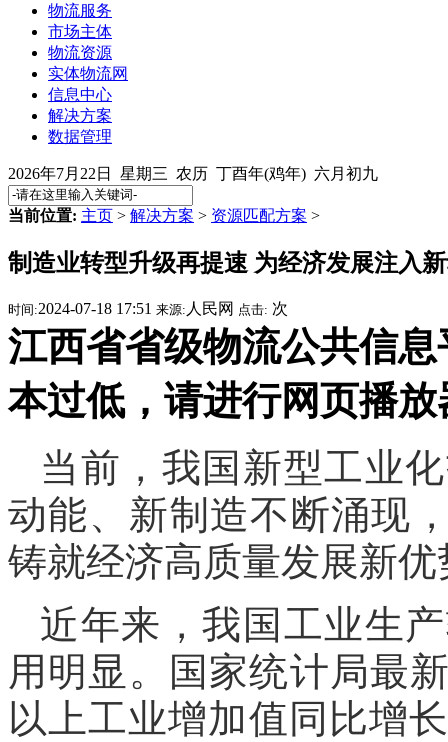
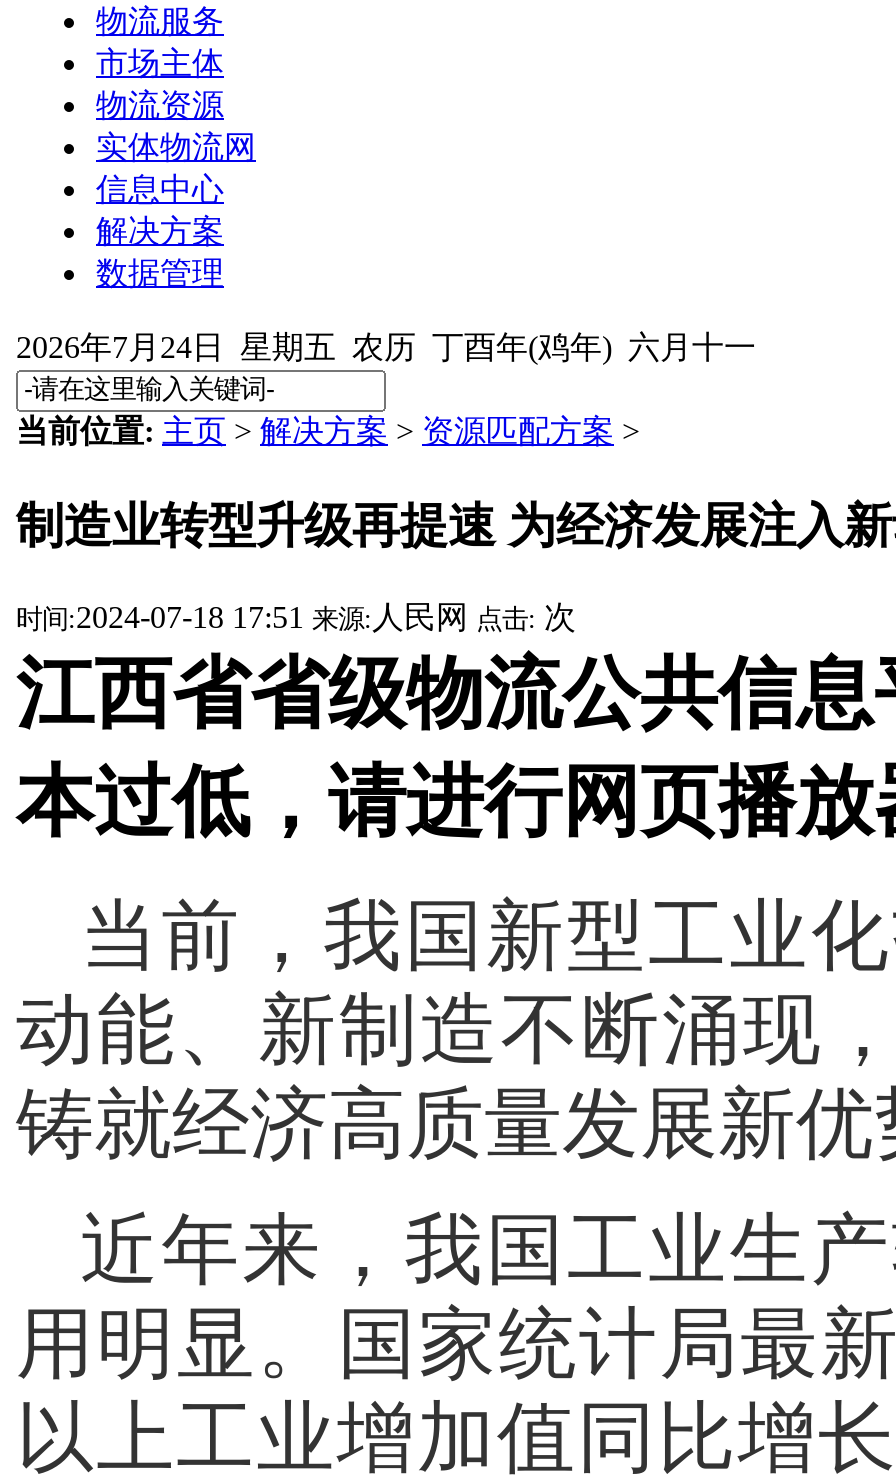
[8,165,378,182] 2026年7月22日 星期三 农历 丁酉年(鸡年) 六月初九 -> [16,330,756,364] 2026年7月24日 星期五 农历 丁酉年(鸡年) 六月十一

